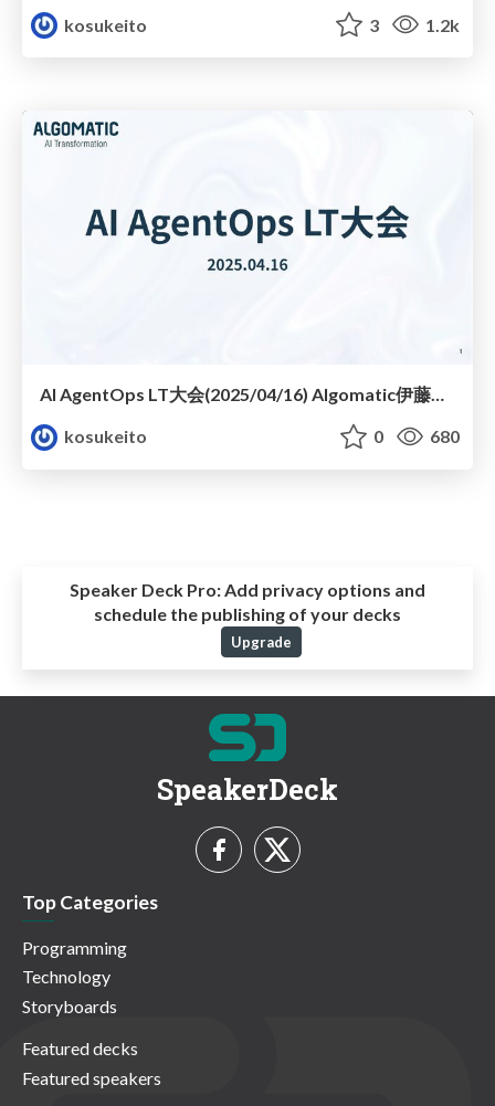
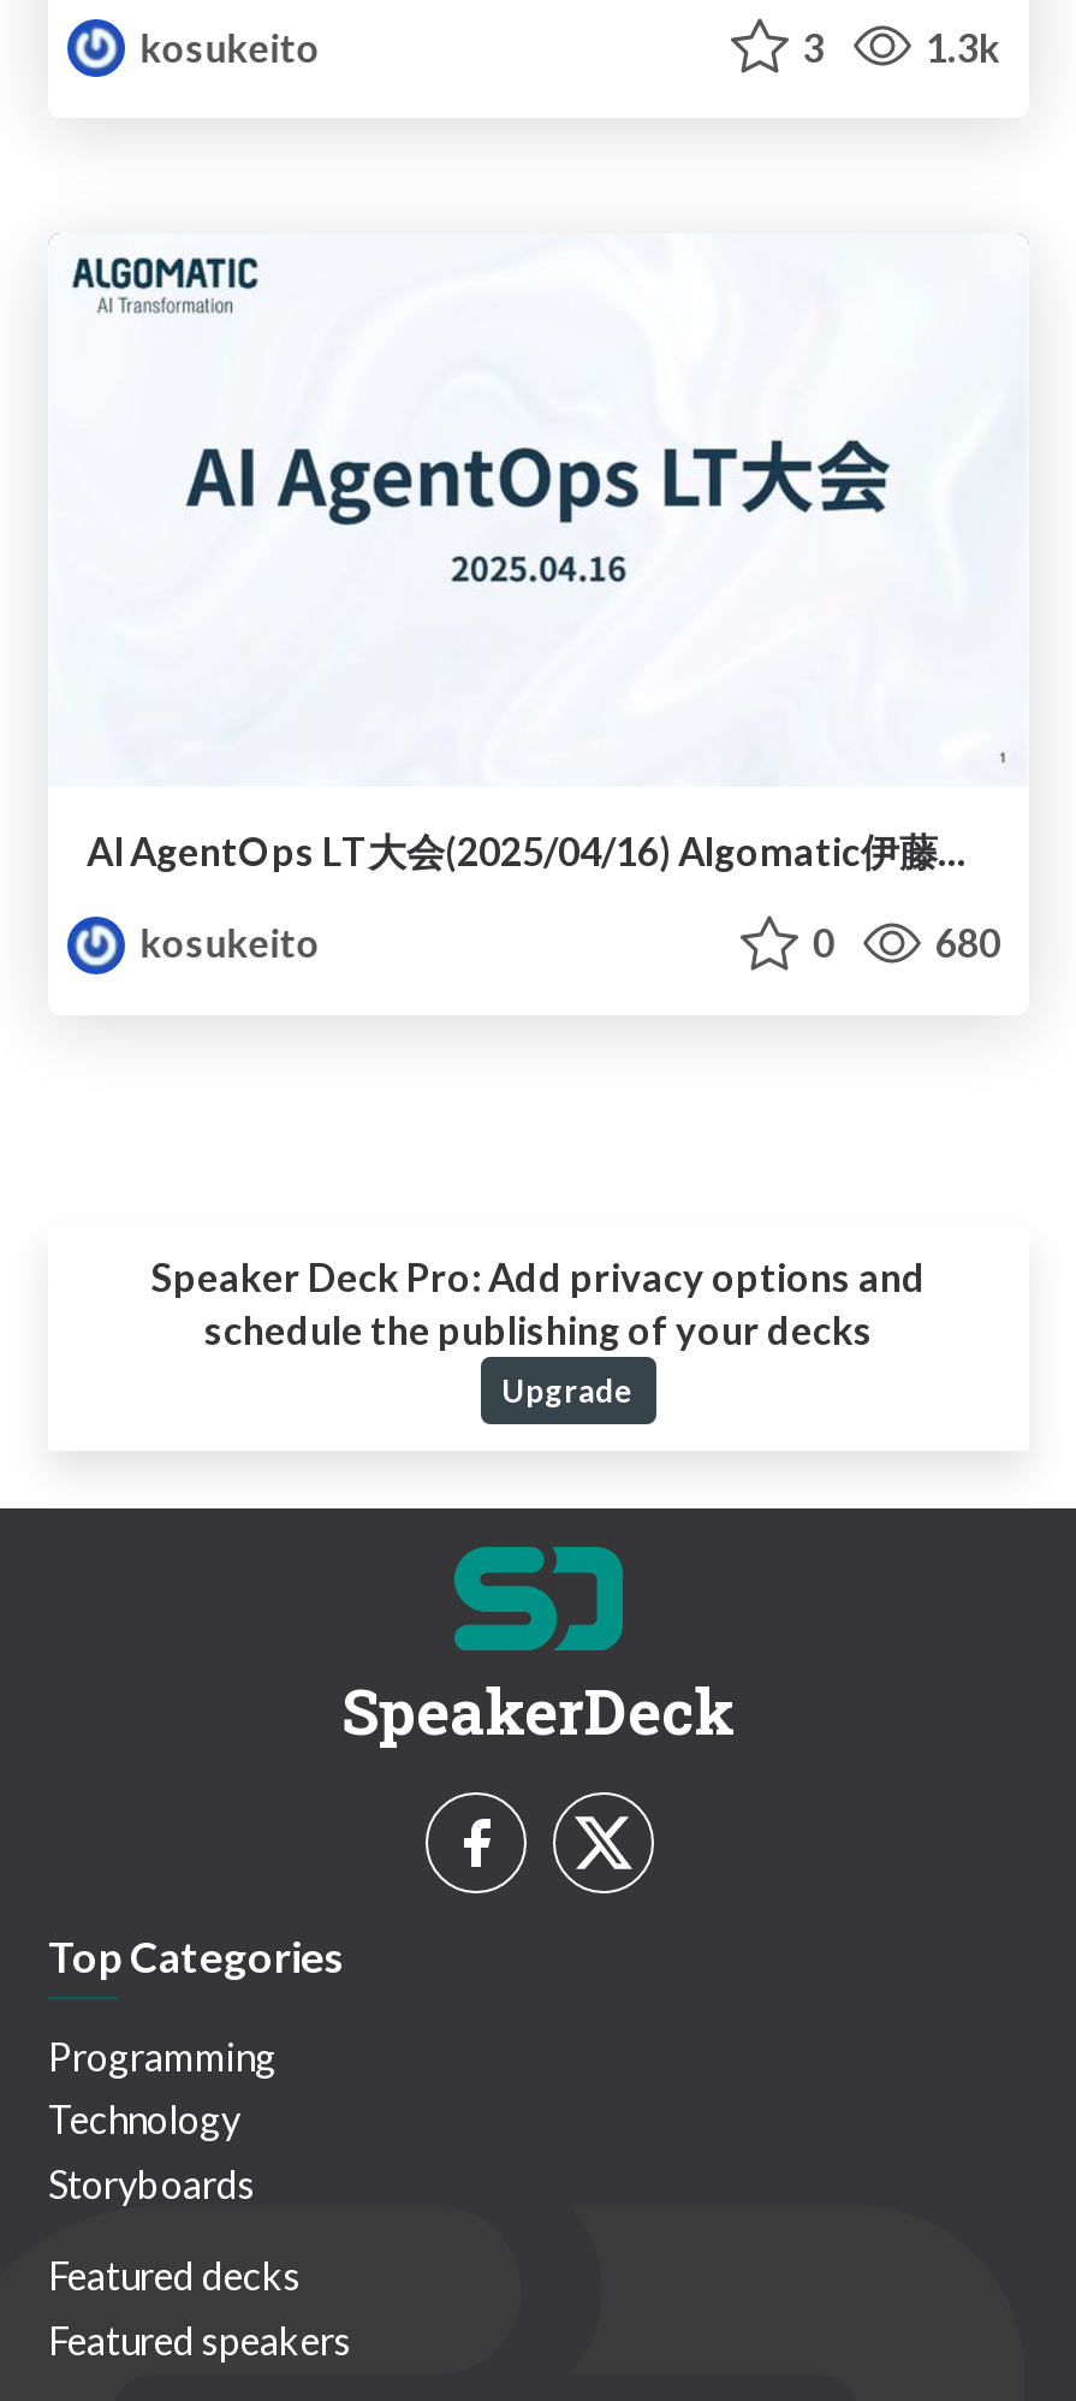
[422,14,460,35] 1.2k -> [919,23,1000,69] 1.3k

